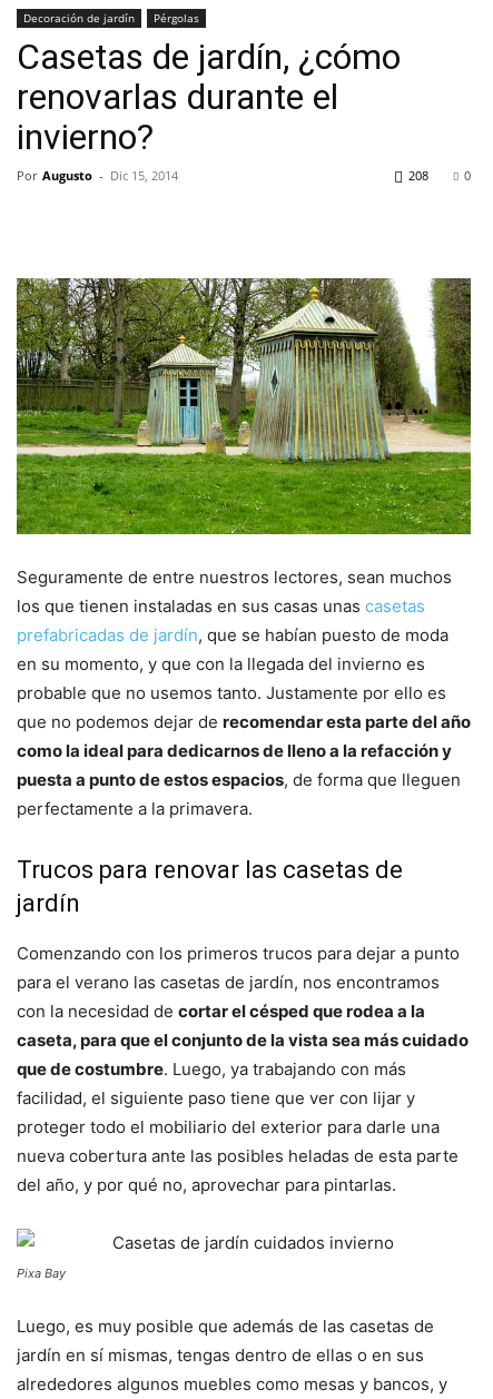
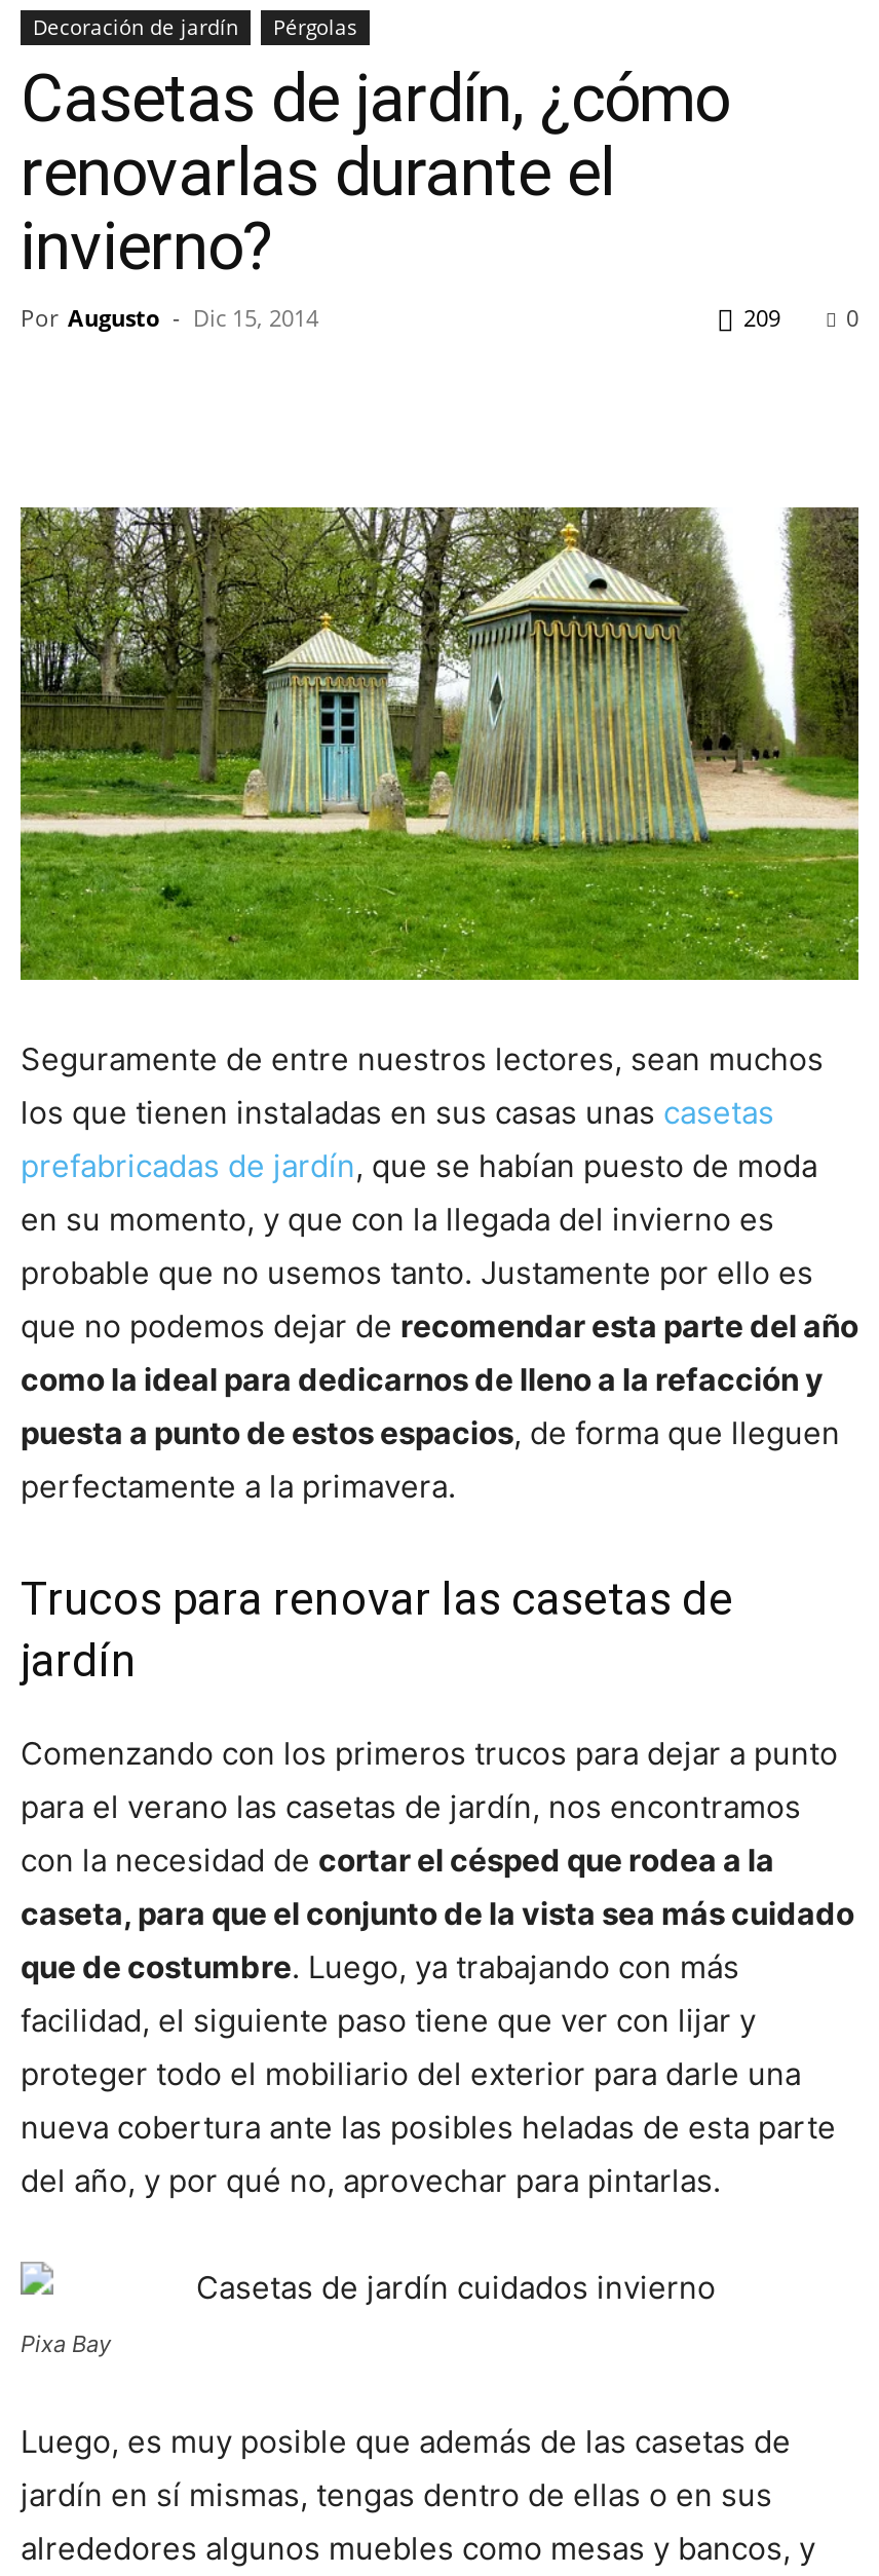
[408,167,428,184] 208 -> [743,302,780,333] 209

